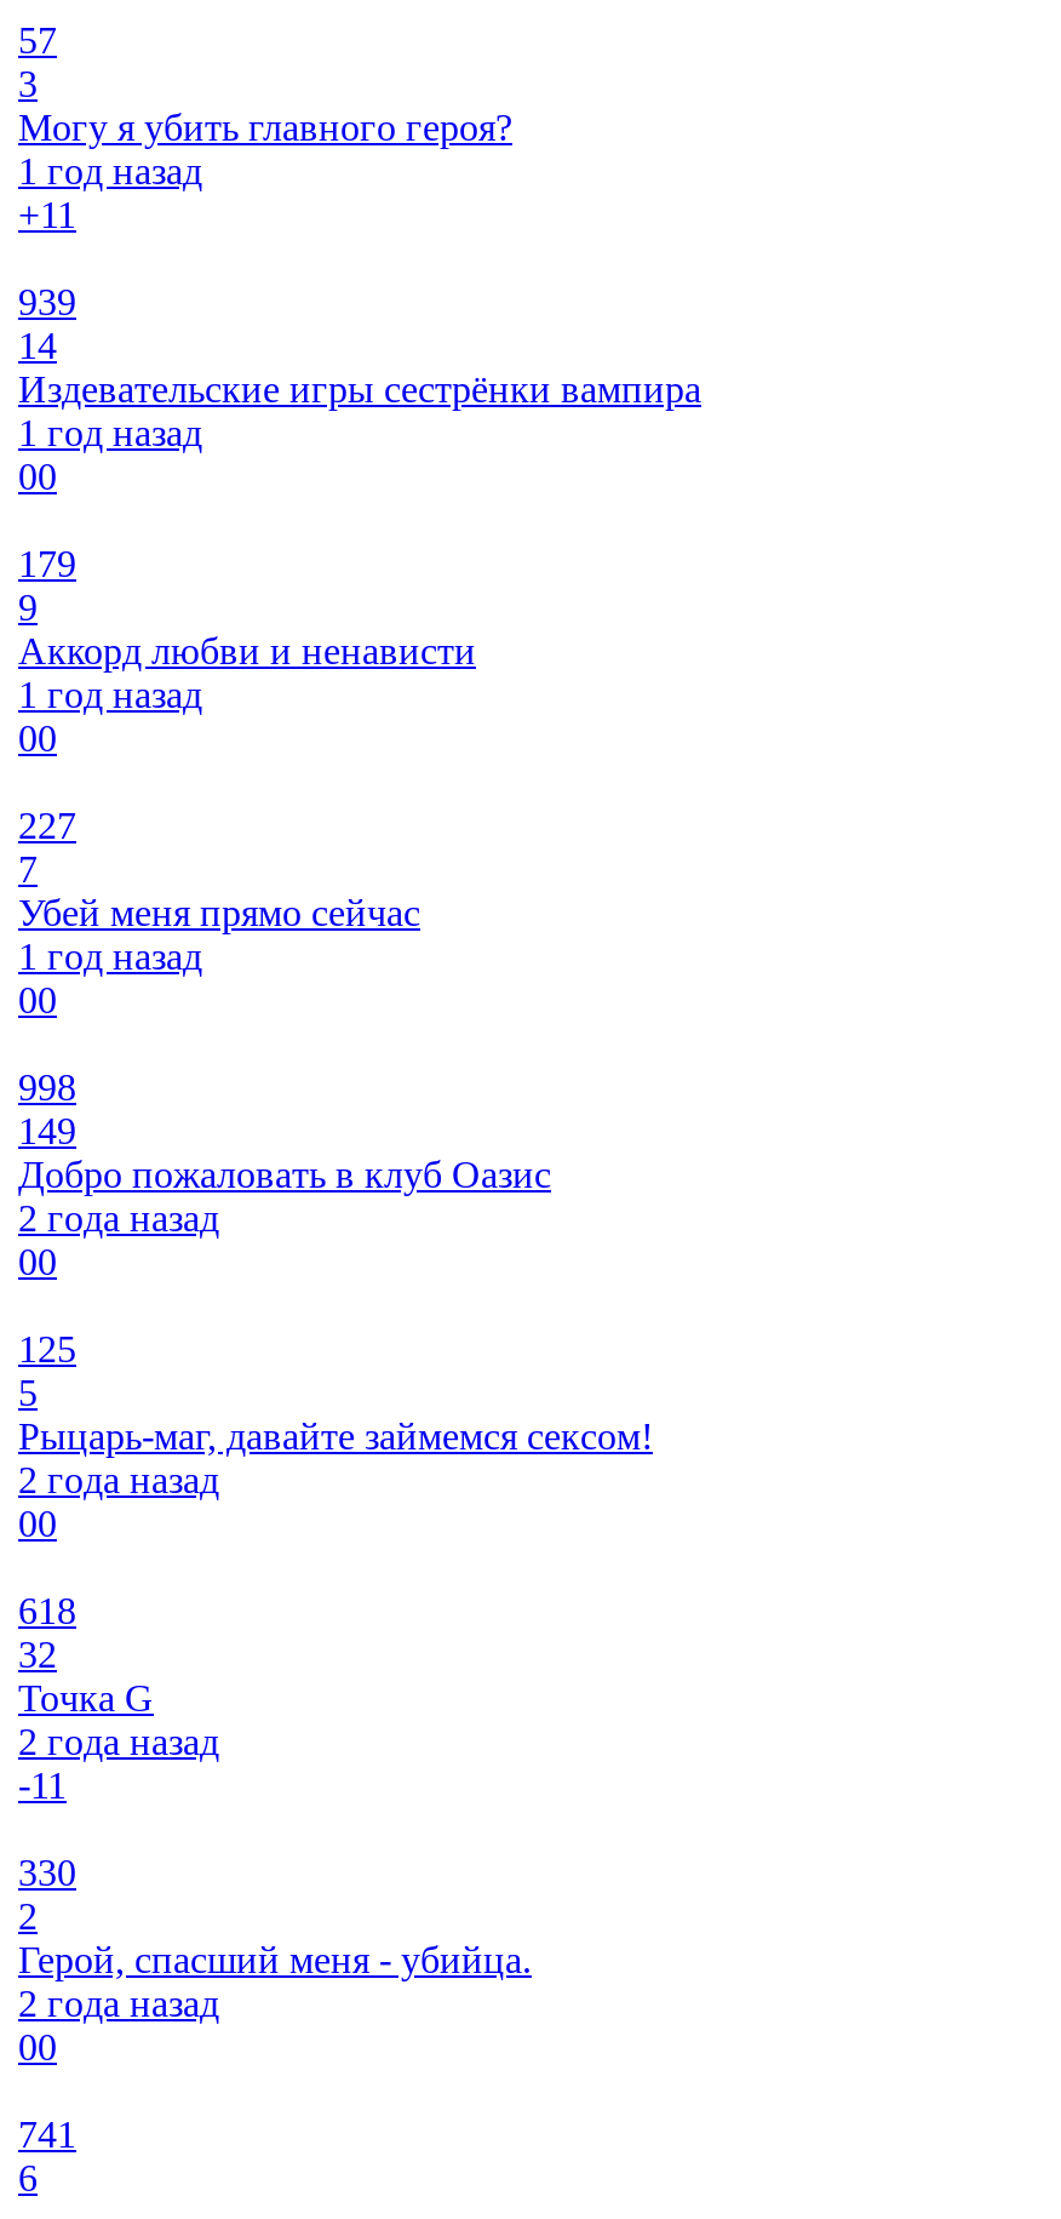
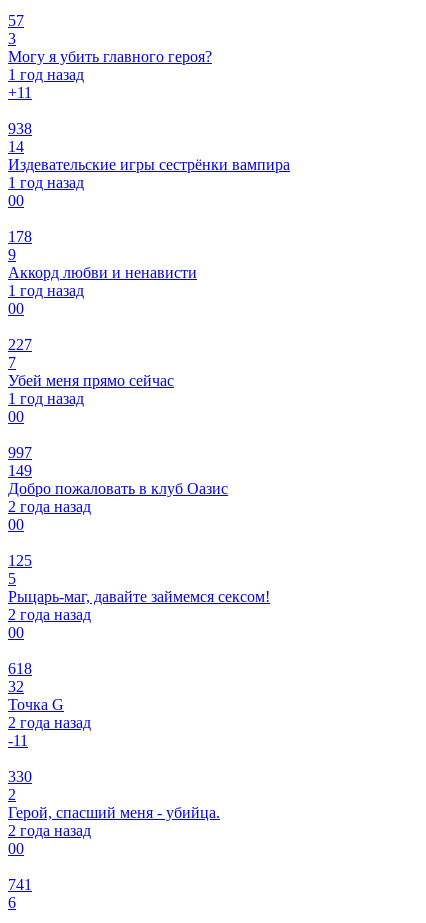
[18,282,76,323] 939 -> [8,120,32,137] 938
[18,543,76,585] 179 -> [8,228,32,245] 178
[18,1067,76,1108] 998 -> [8,444,32,461] 997

